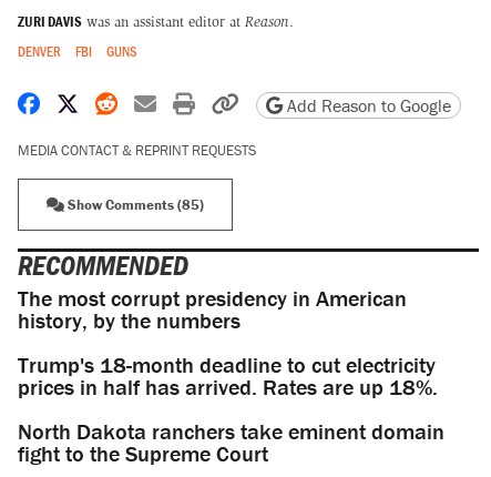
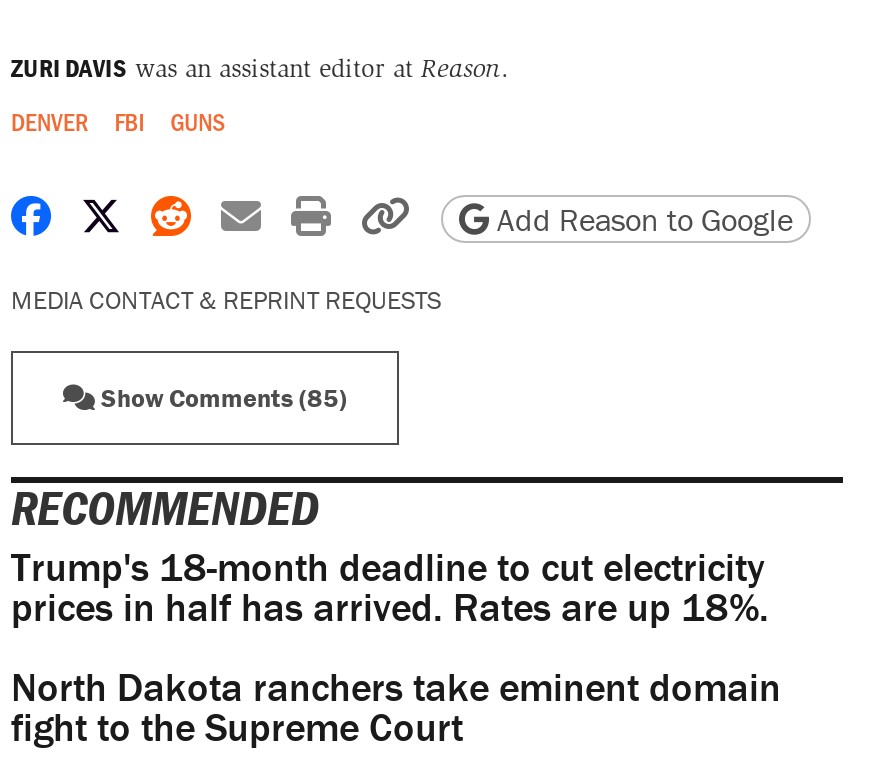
[18,284,407,334] The most corrupt presidency in American | history, by the numbers -> none

